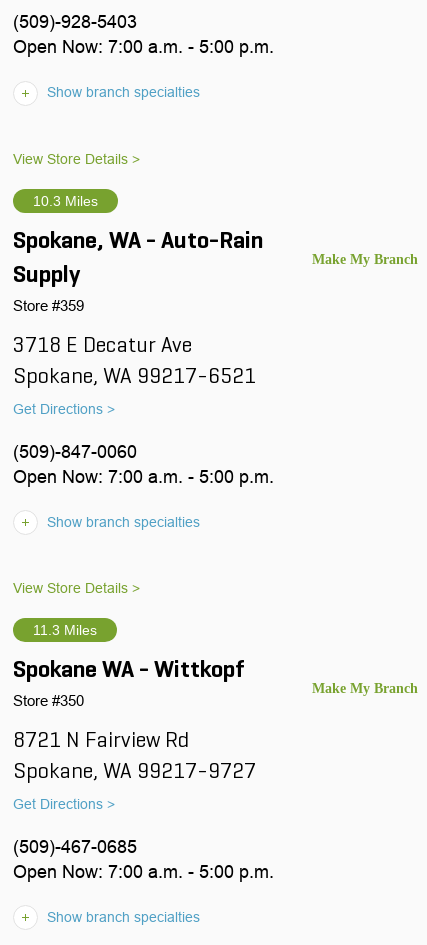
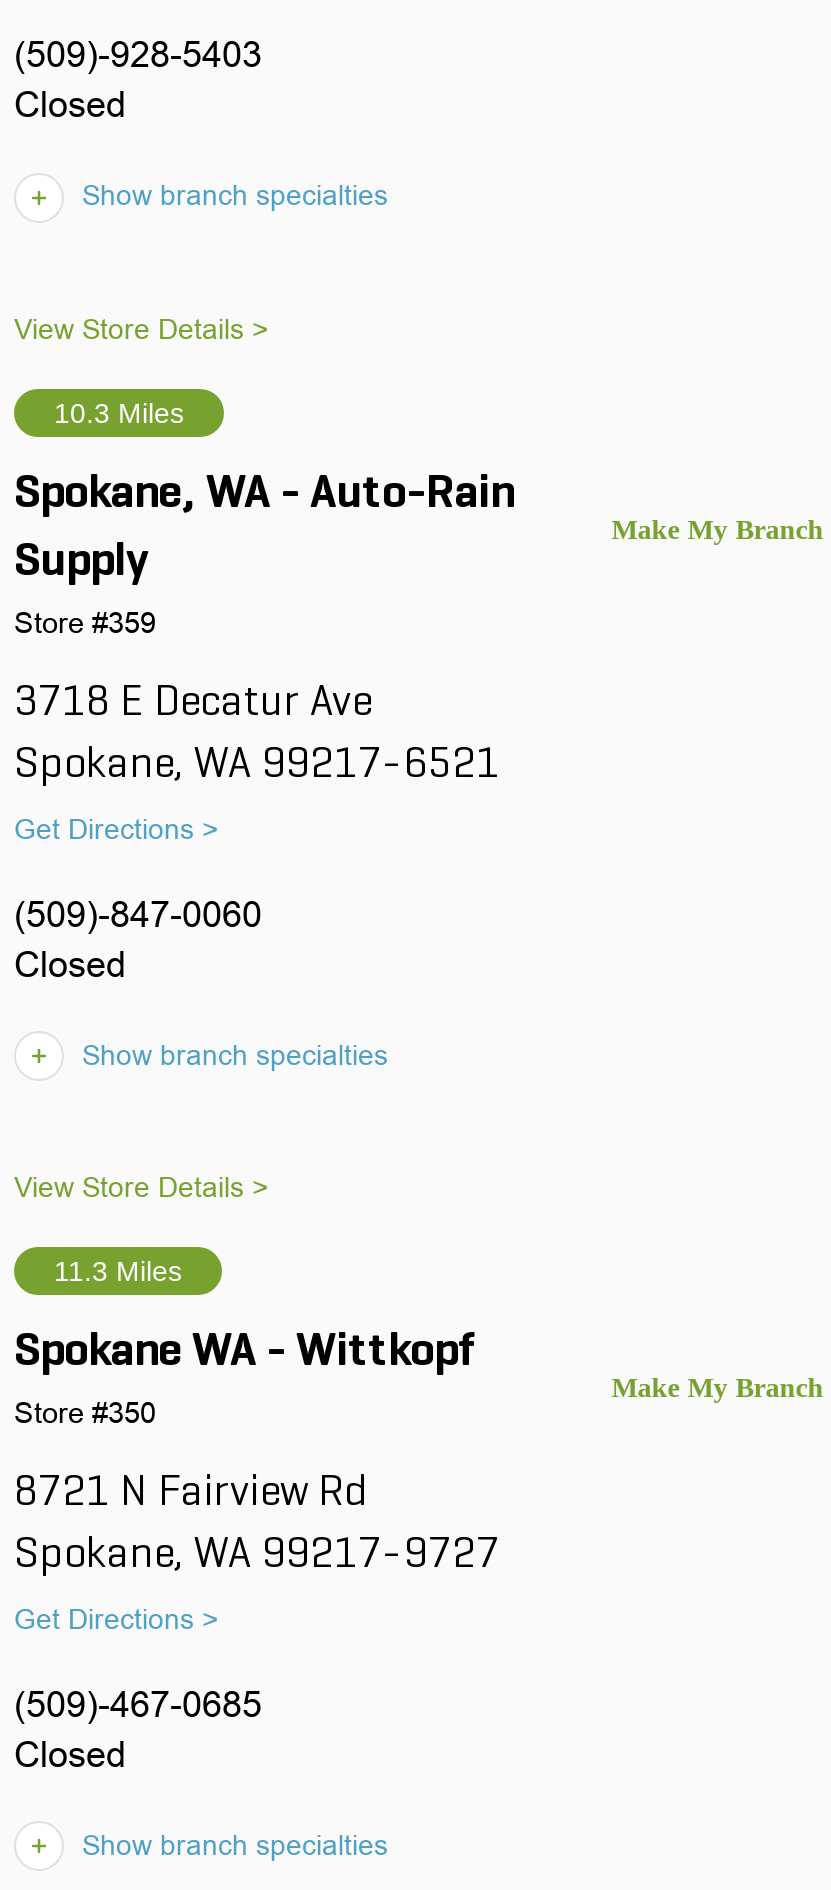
[13,36,274,57] Open Now: 7:00 a.m. - 5:00 p.m. -> [14,83,126,125] Closed
[13,465,274,486] Open Now: 7:00 a.m. - 5:00 p.m. -> [14,942,126,984] Closed
[13,861,274,882] Open Now: 7:00 a.m. - 5:00 p.m. -> [14,1733,126,1775] Closed

